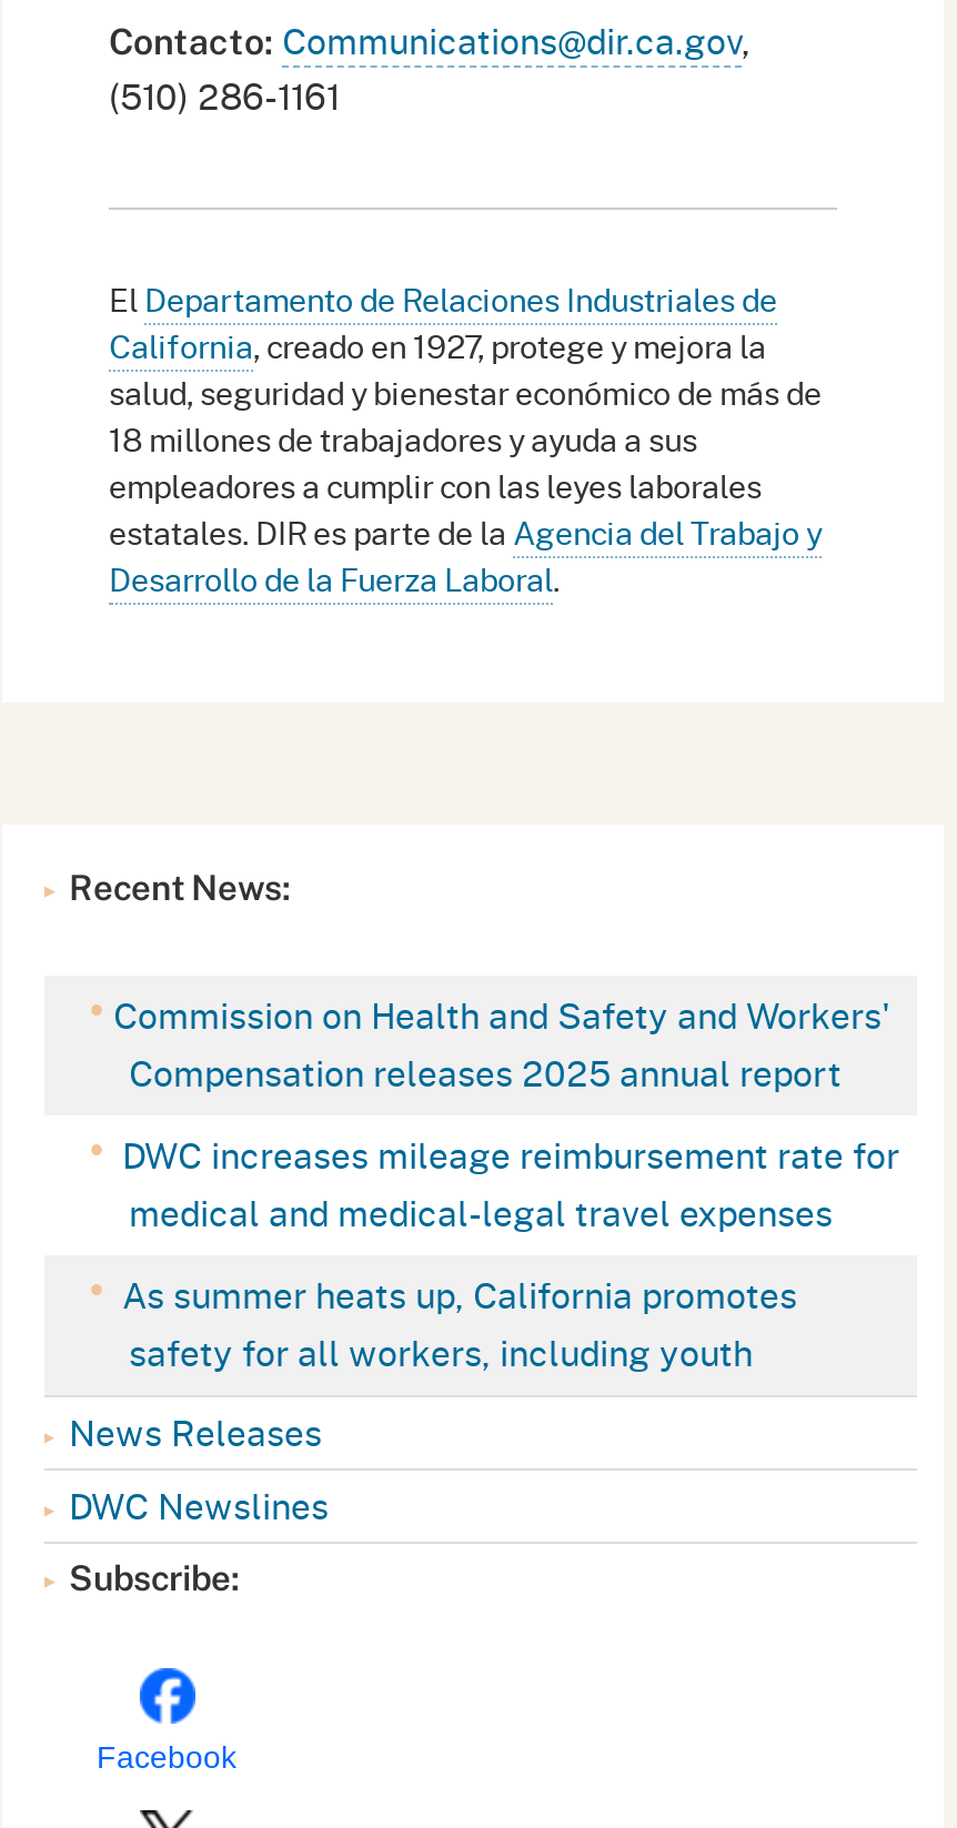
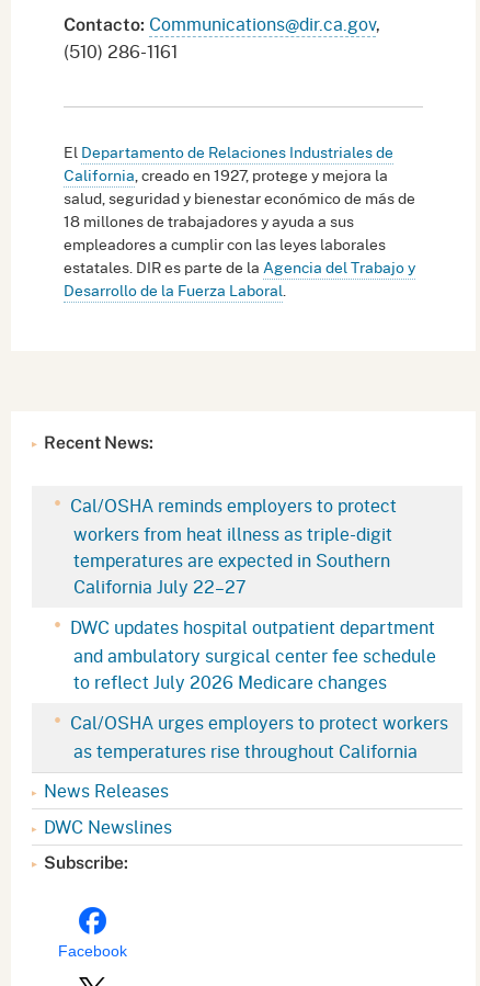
[113,988,890,1097] Commission on Health and Safety and Workers' | Compensation releases 2025 annual report -> [66,492,397,599] Cal/OSHA reminds employers to protect | workers from heat illness as triple-digit | temperatures are expected in Southern | California July 22–27
[113,1128,899,1237] DWC increases mileage reimbursement rate for | medical and medical-legal travel expenses -> [66,614,436,694] DWC updates hospital outpatient department | and ambulatory surgical center fee schedule | to reflect July 2026 Medicare changes
[113,1268,797,1377] As summer heats up, California promotes | safety for all workers, including youth -> [66,709,448,763] Cal/OSHA urges employers to protect workers | as temperatures rise throughout California

